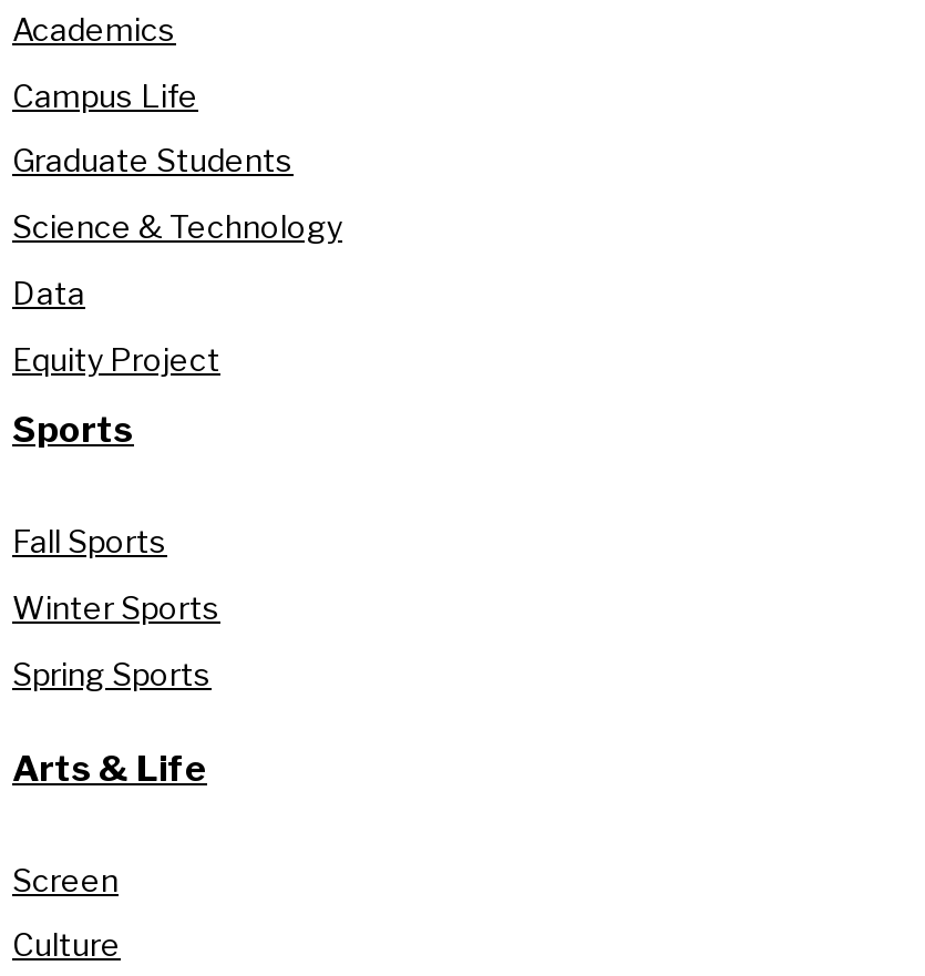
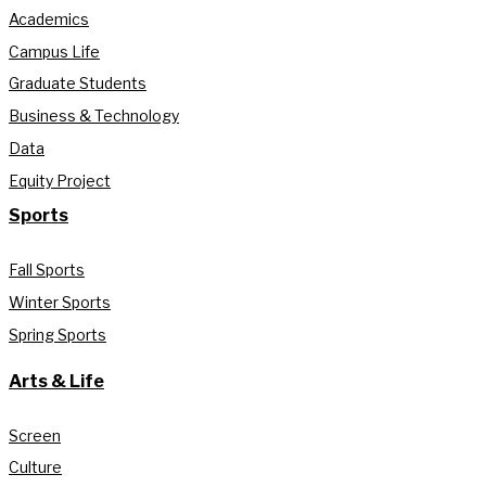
[12,207,342,245] Science & Technology -> [9,106,179,125] Business & Technology

